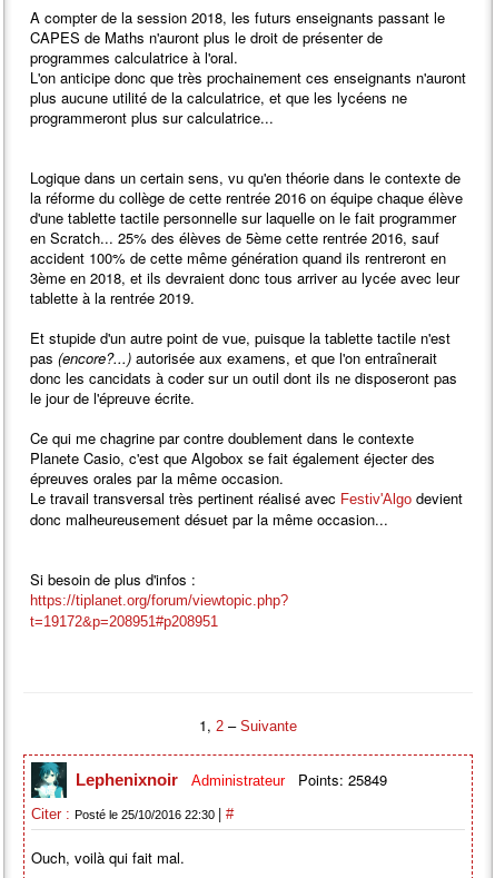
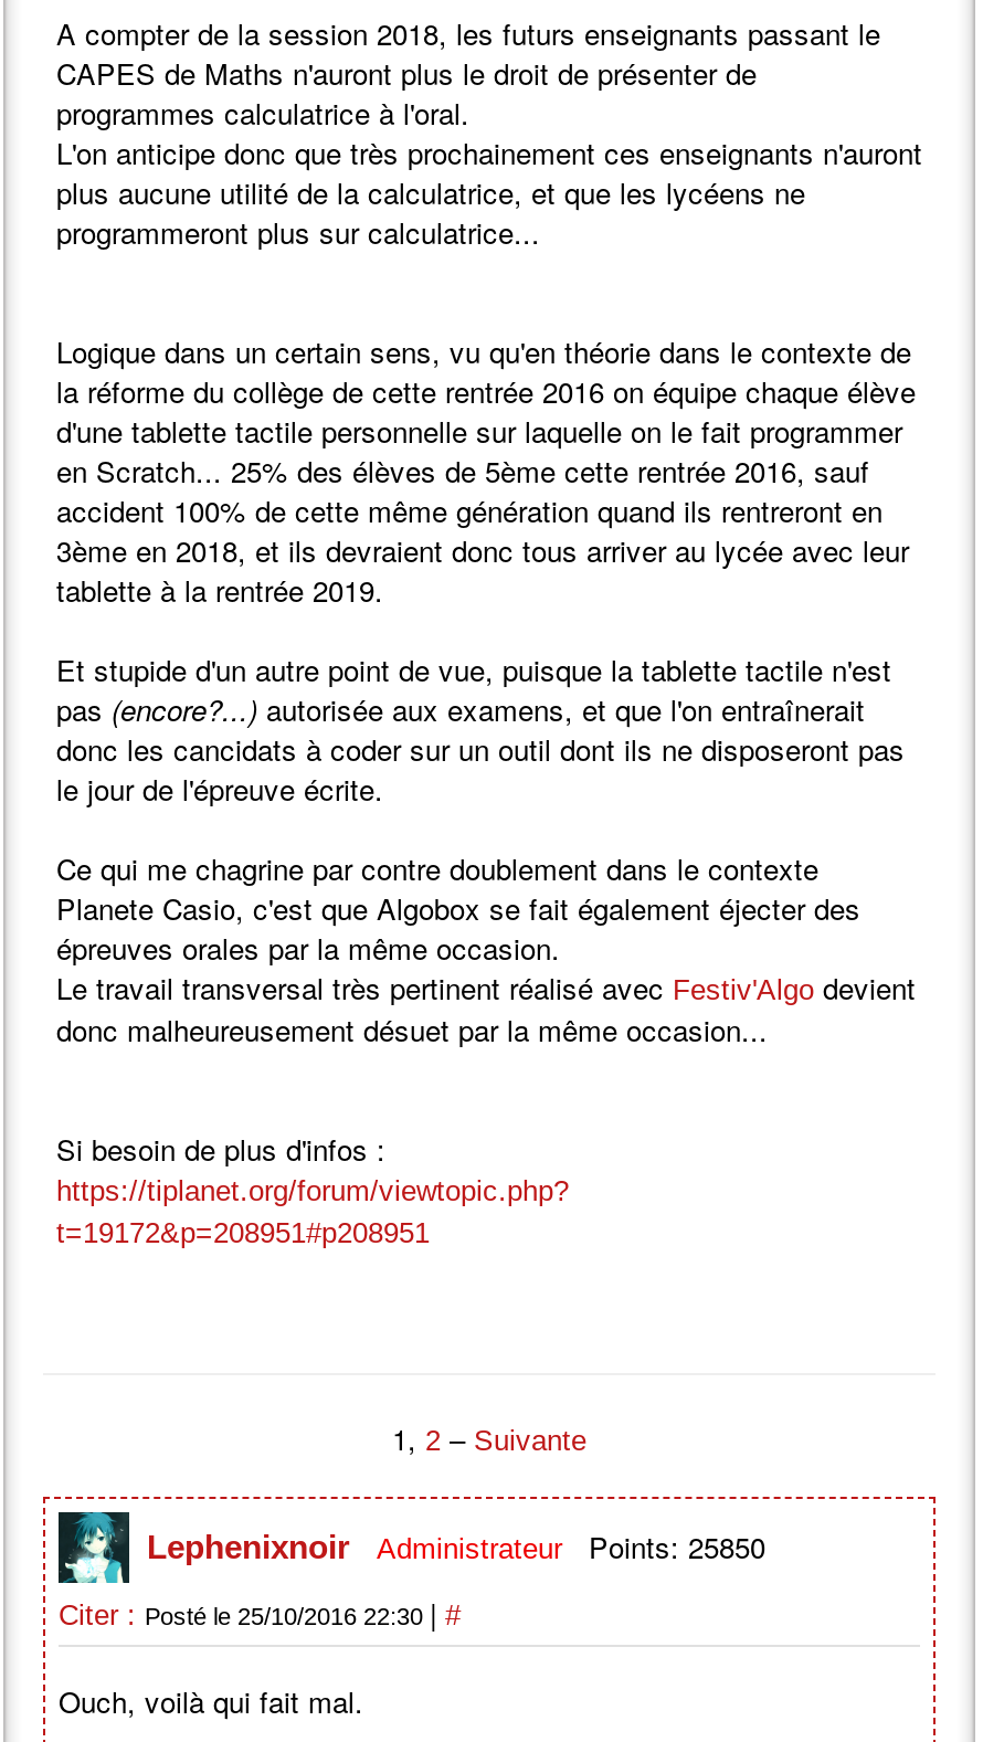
[76,769,387,790] Lephenixnoir Administrateur Points: 25849 -> [147,1525,765,1567] Lephenixnoir Administrateur Points: 25850

